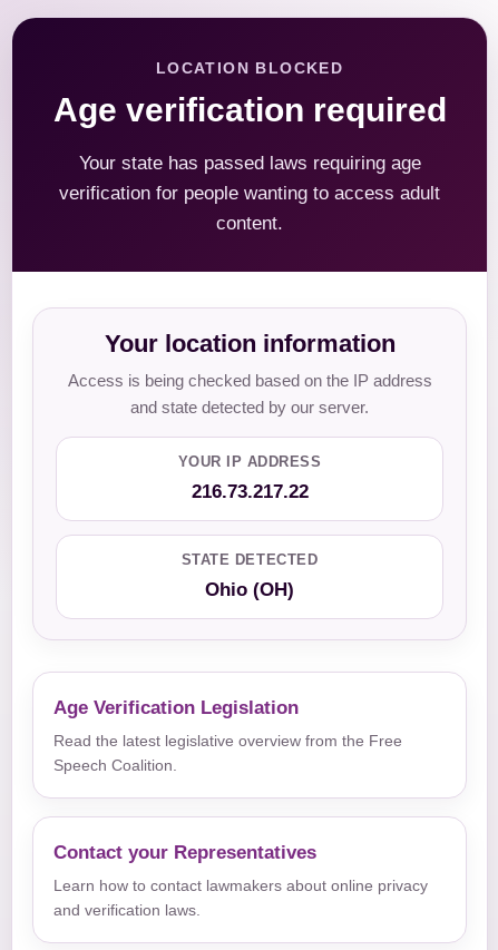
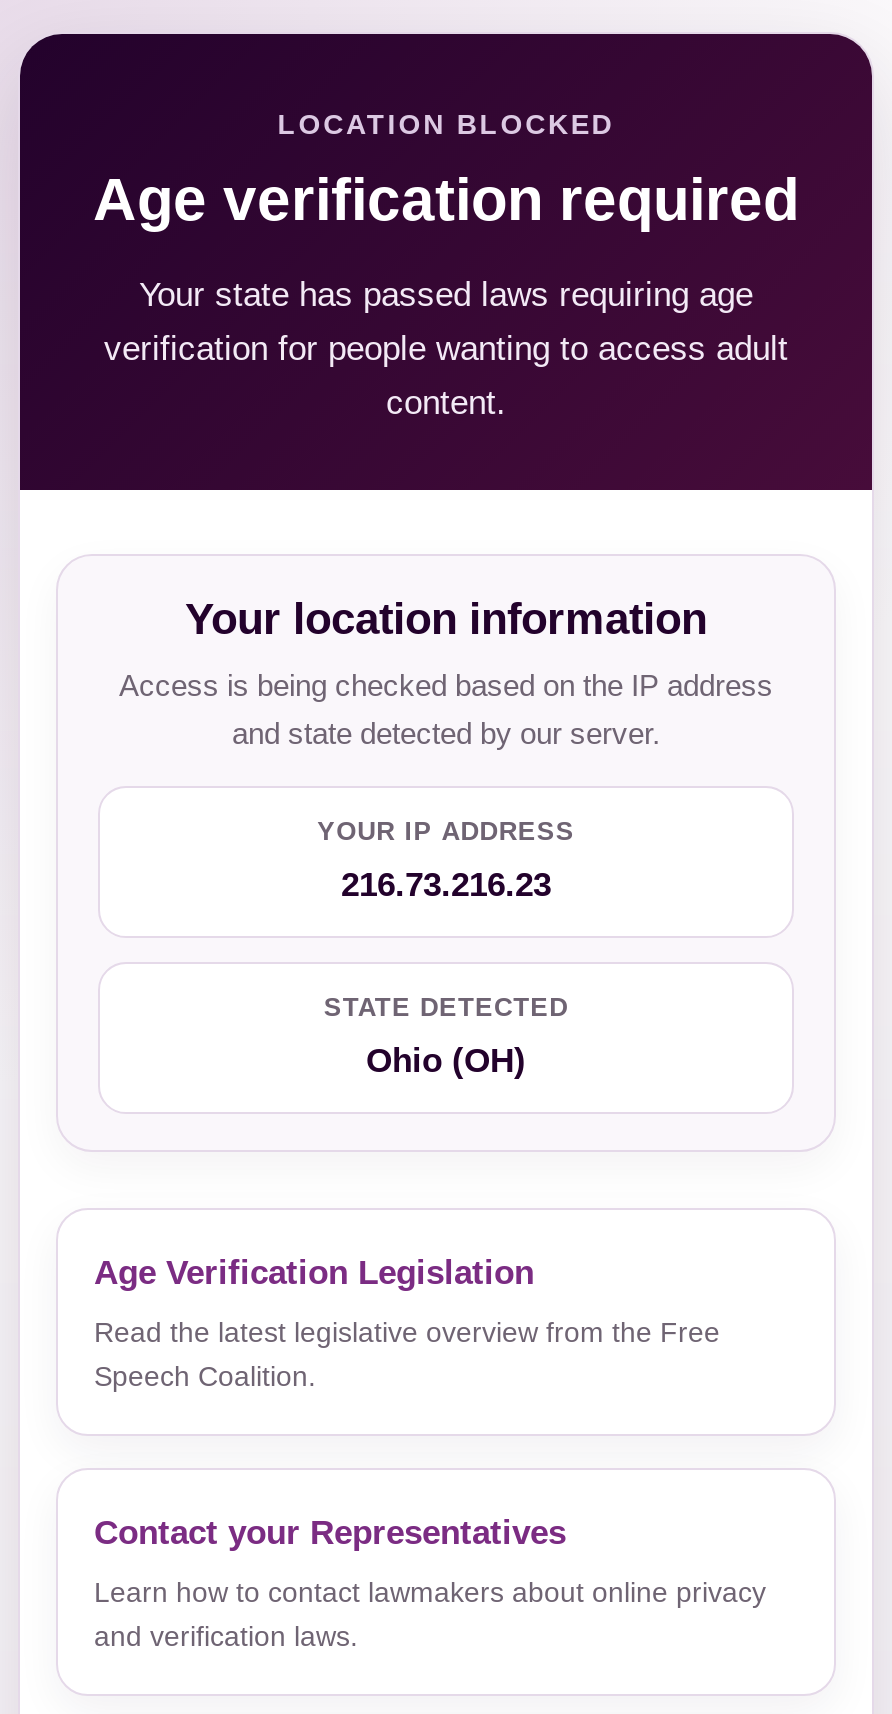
[191,481,308,502] 216.73.217.22 -> [341,866,551,904] 216.73.216.23

